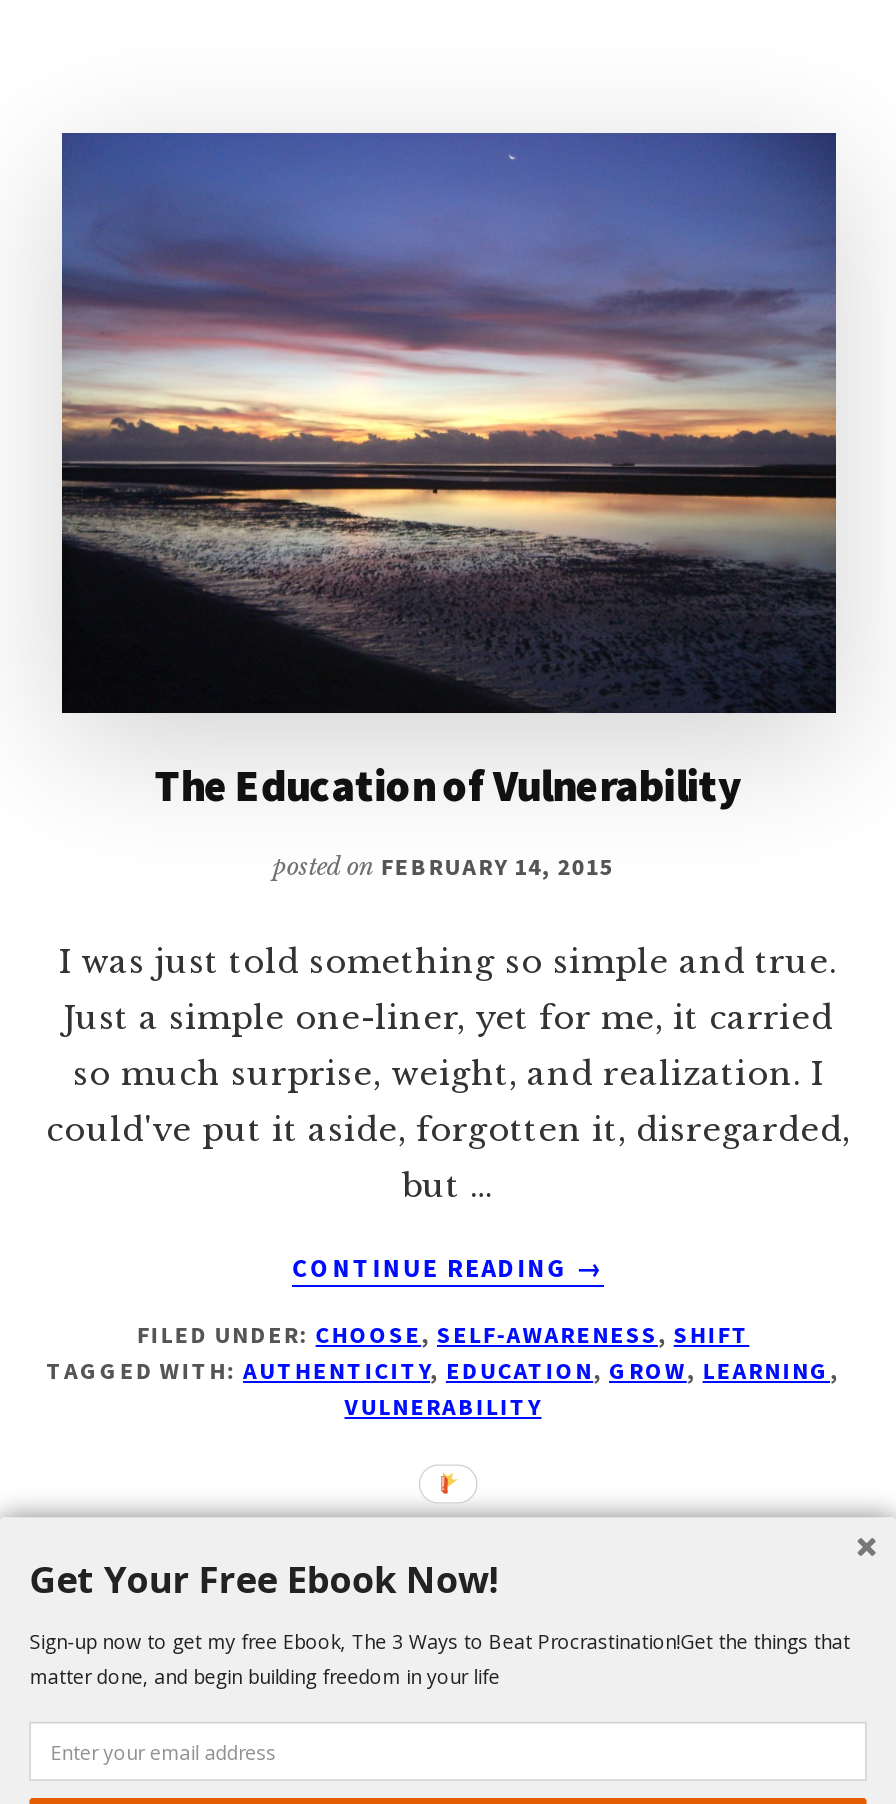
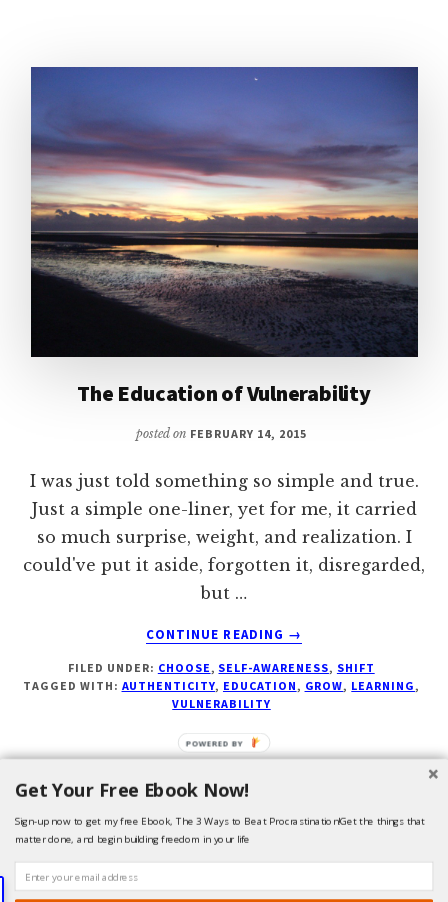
none -> [186,738,243,748] POWERED BY

